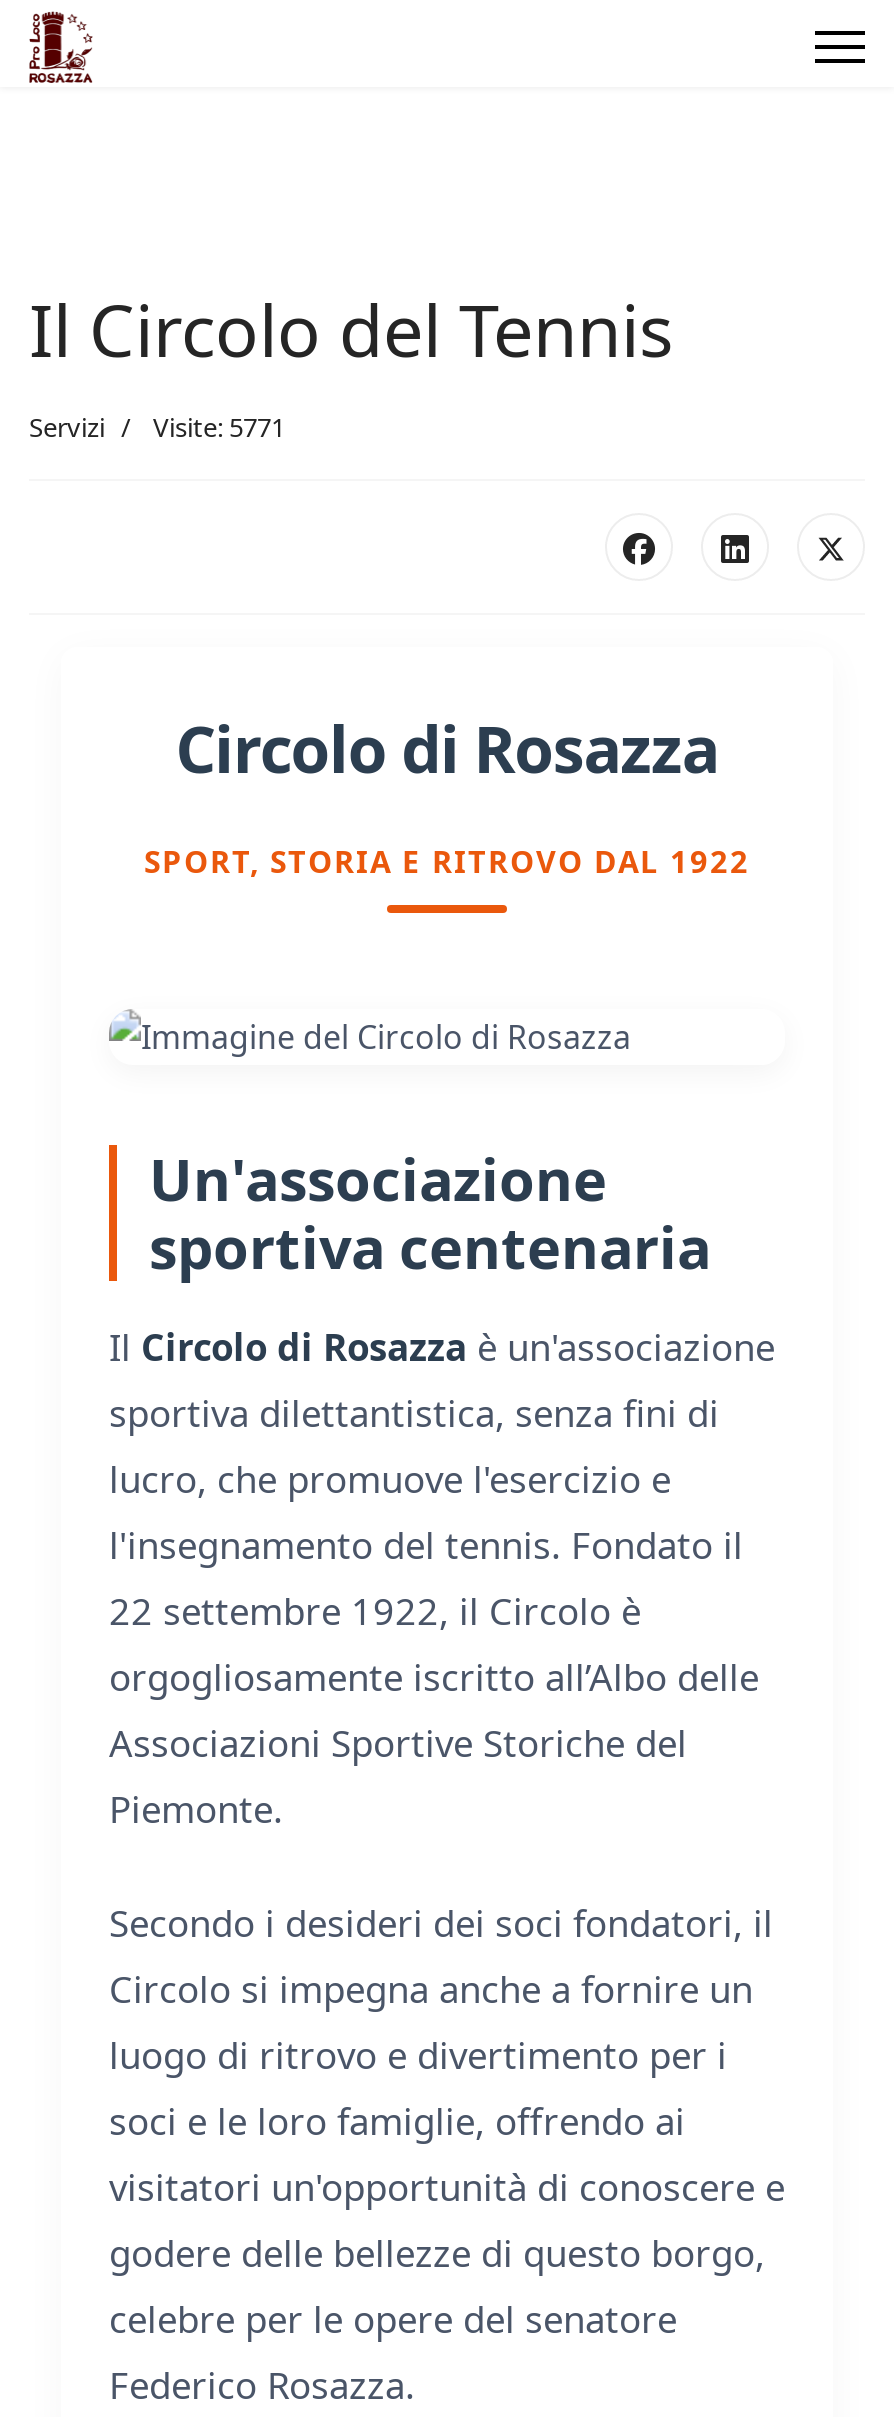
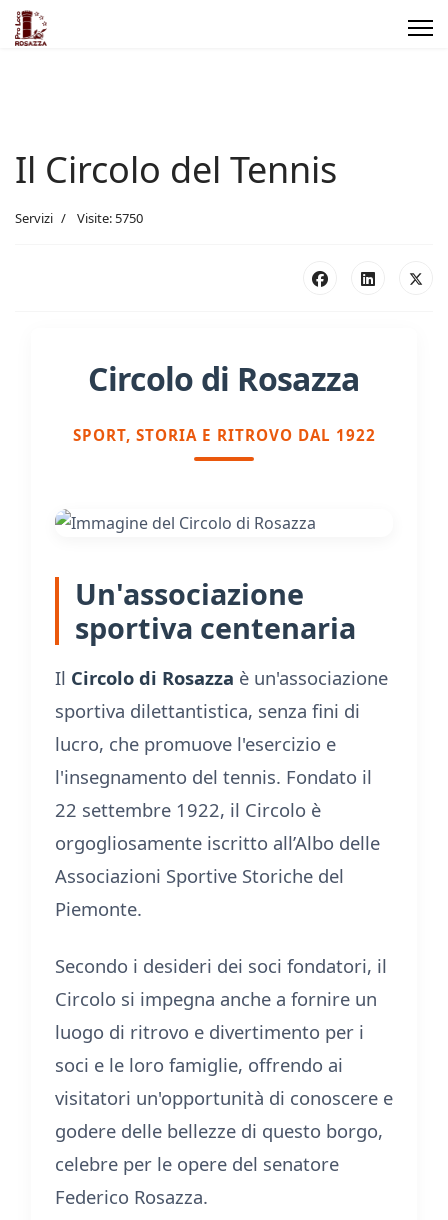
[29,409,285,445] Servizi Visite: 5771 -> [15,209,143,227] Servizi Visite: 5750

